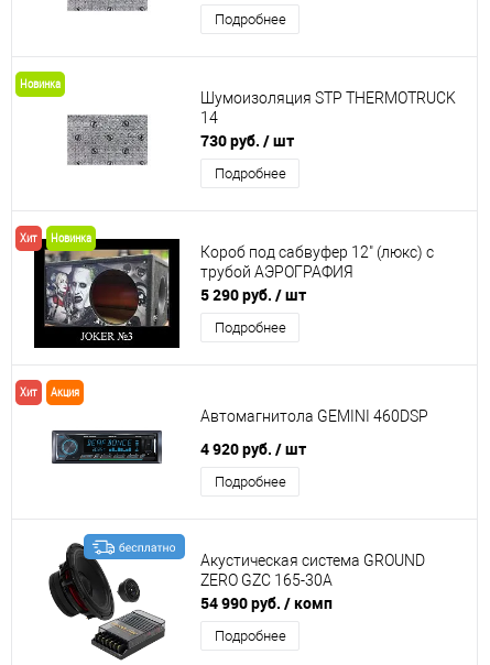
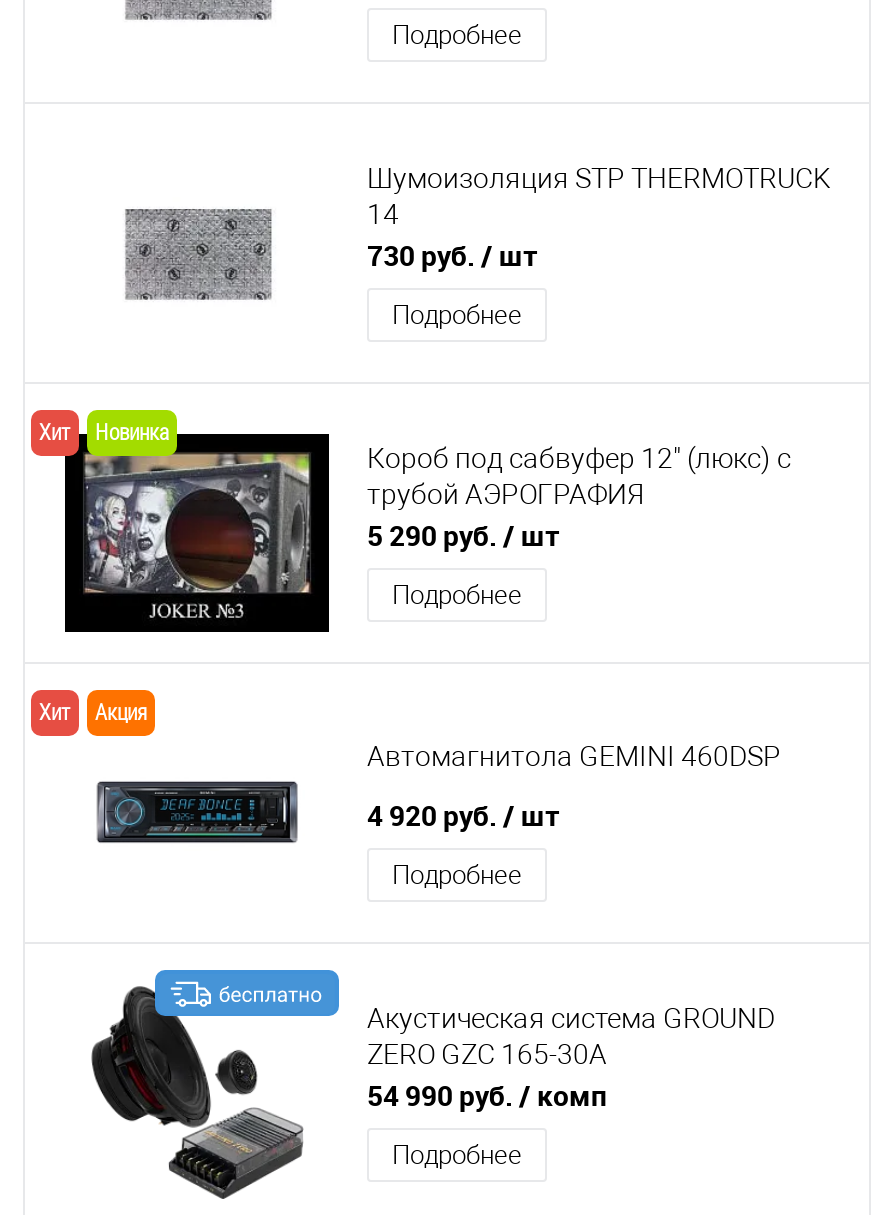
[20,75,61,91] Новинка -> none

